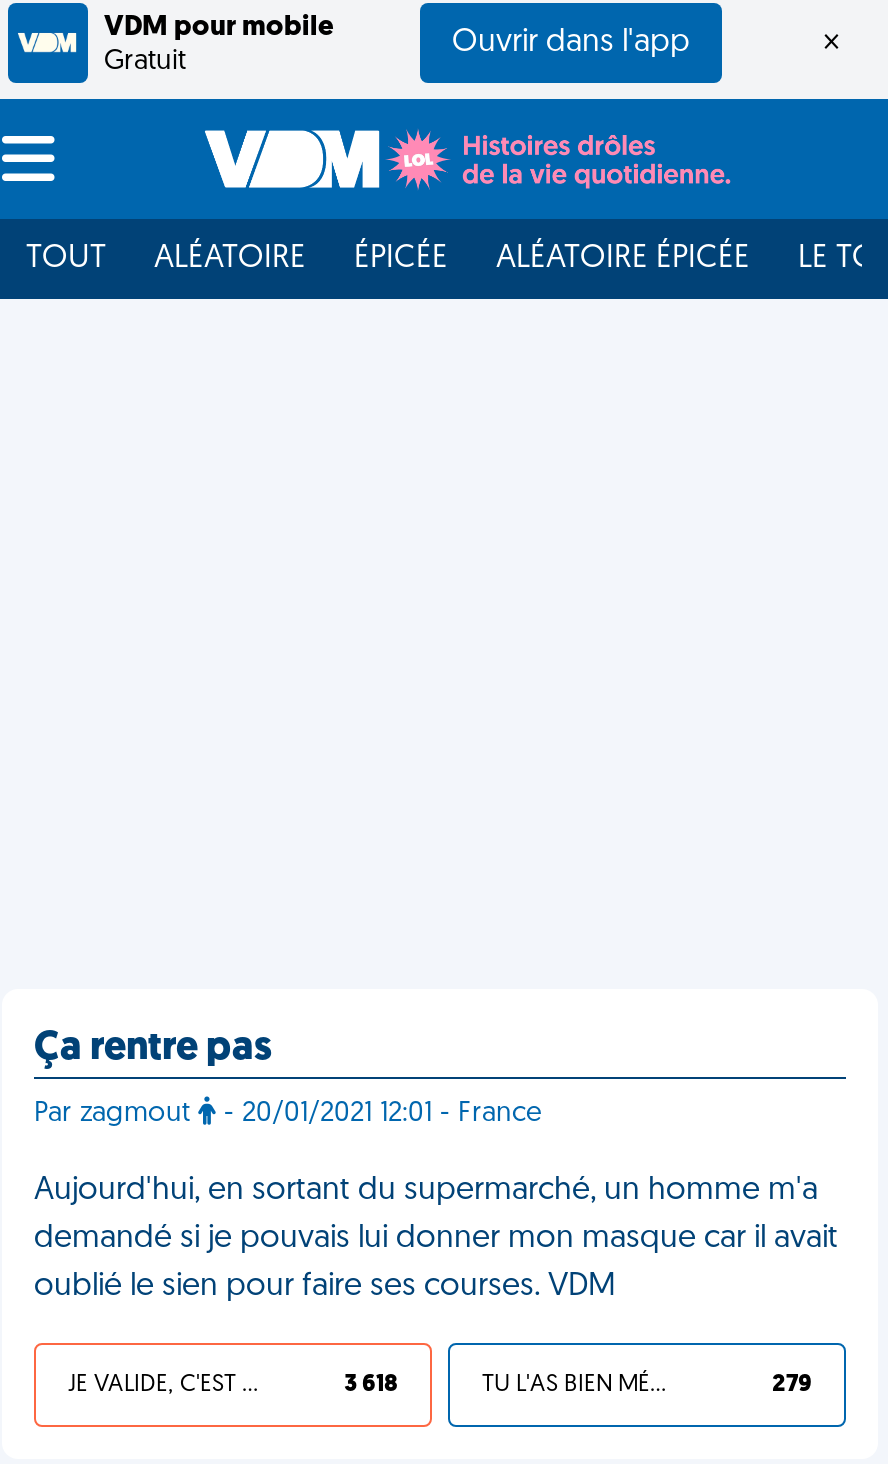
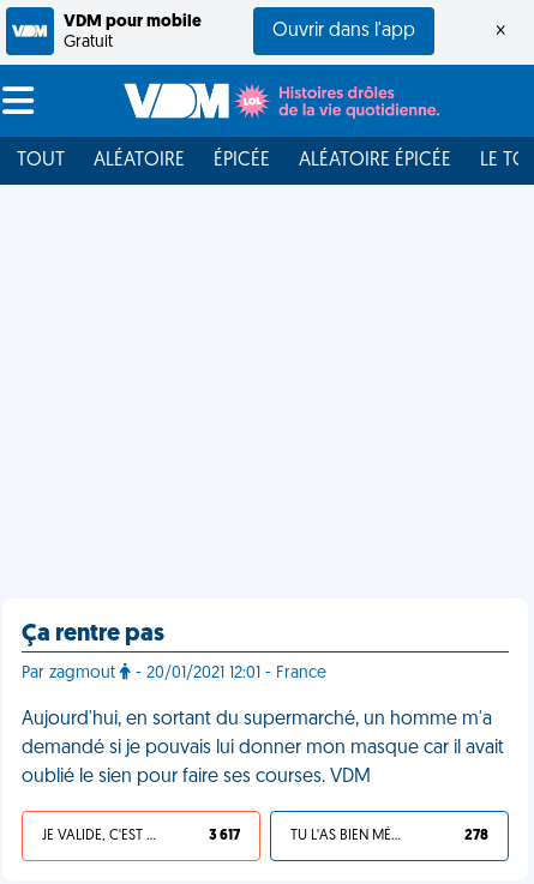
[344,1373,398,1397] 3 618 -> [209,829,240,843] 3 617
[772,1373,812,1397] 279 -> [464,829,488,843] 278

